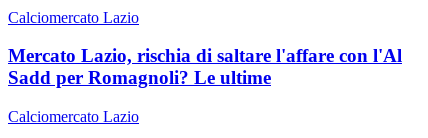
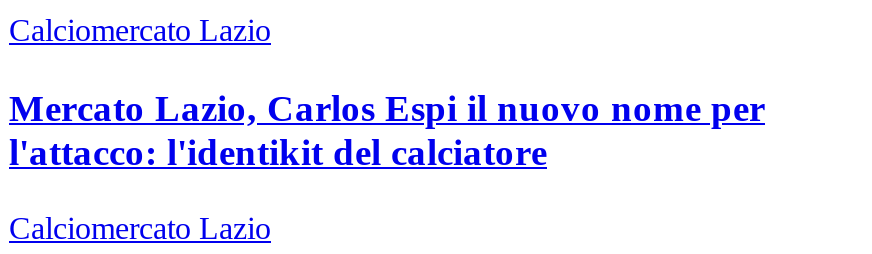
[8,45,402,88] Mercato Lazio, rischia di saltare l'affare con l'Al | Sadd per Romagnoli? Le ultime -> [9,86,765,172] Mercato Lazio, Carlos Espi il nuovo nome per | l'attacco: l'identikit del calciatore

